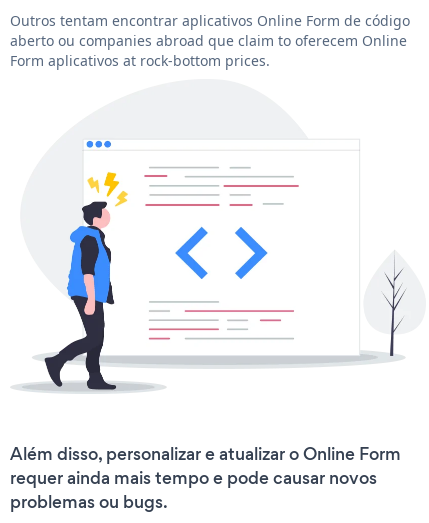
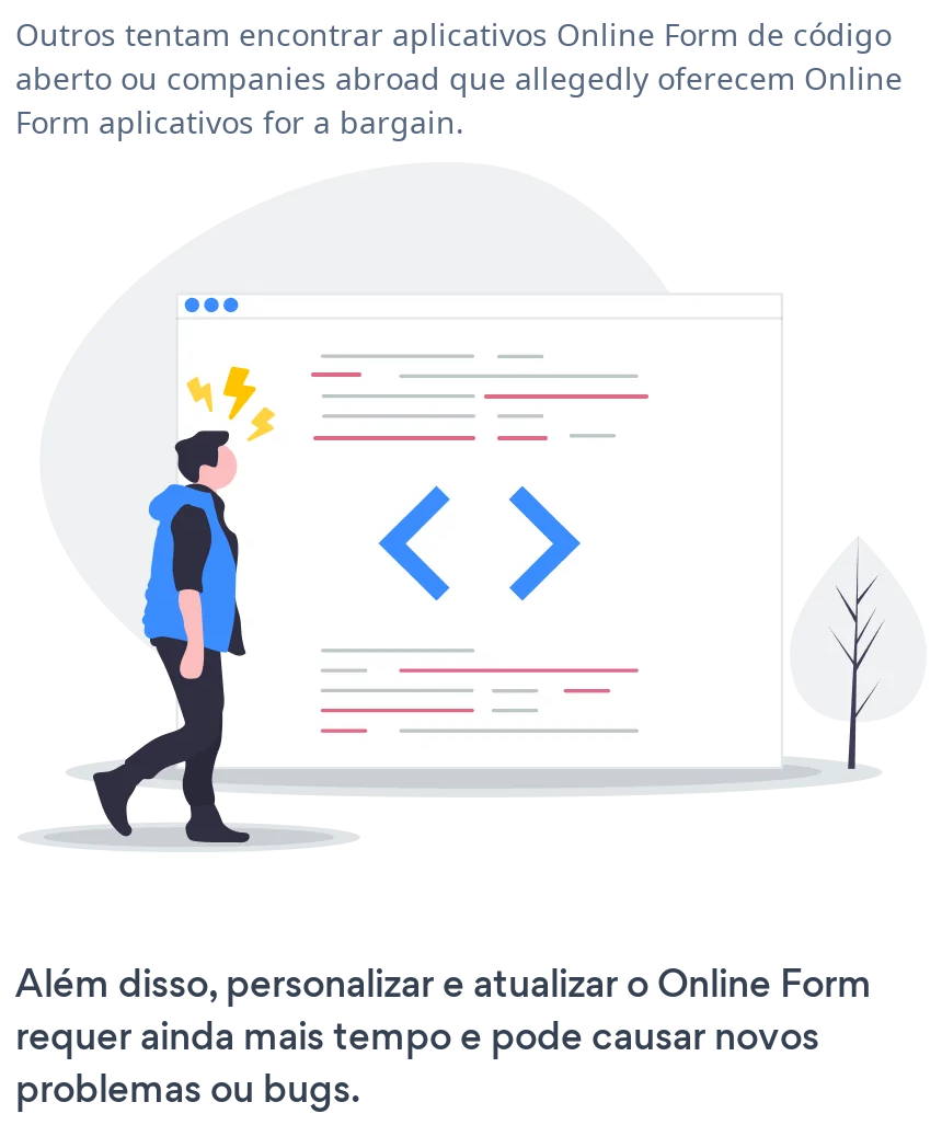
[10,31,407,70] aberto ou companies abroad que claim to oferecem Online | Form aplicativos at rock-bottom prices. -> [15,56,903,142] aberto ou companies abroad que allegedly oferecem Online | Form aplicativos for a bargain.

